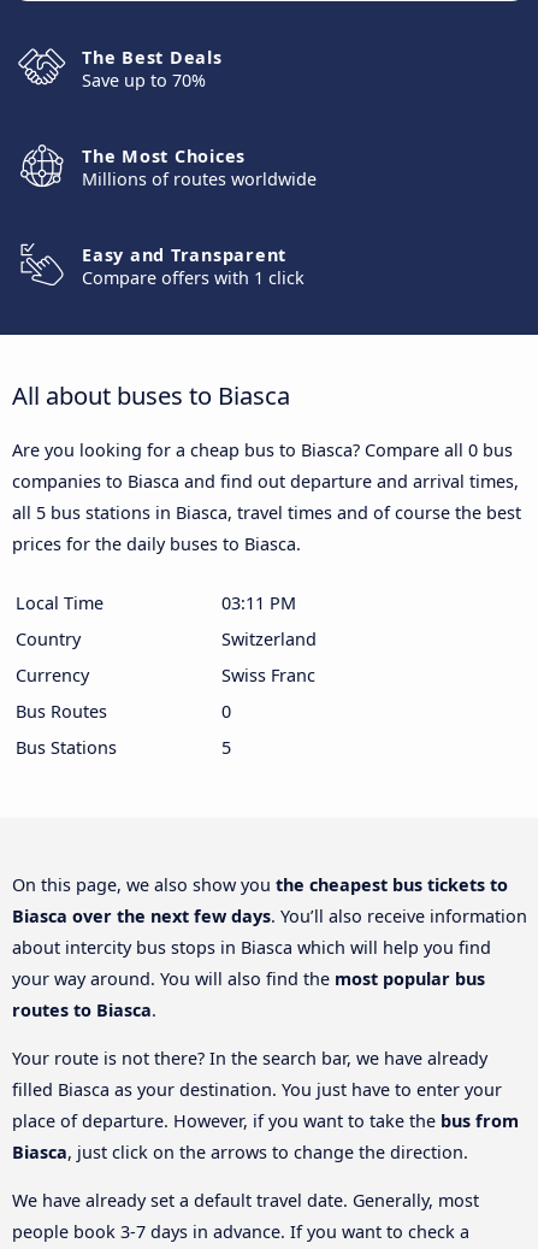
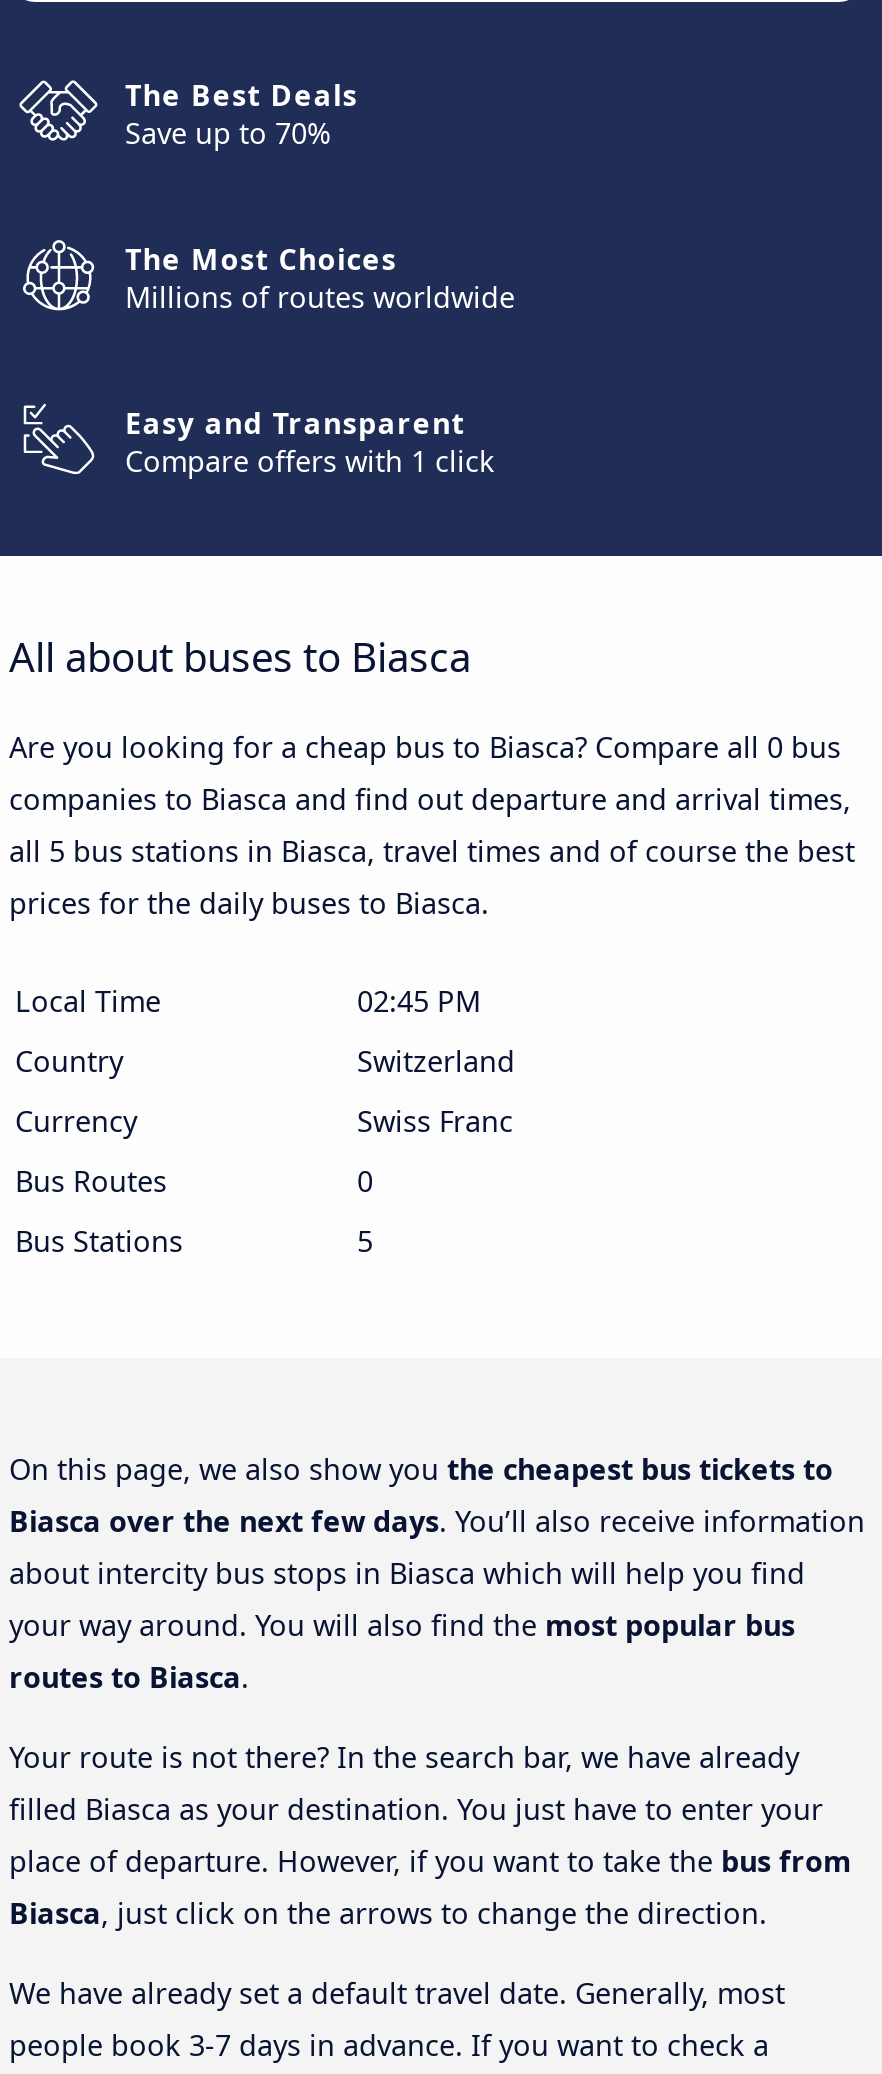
[221,591,296,614] 03:11 PM -> [357,982,481,1020] 02:45 PM

